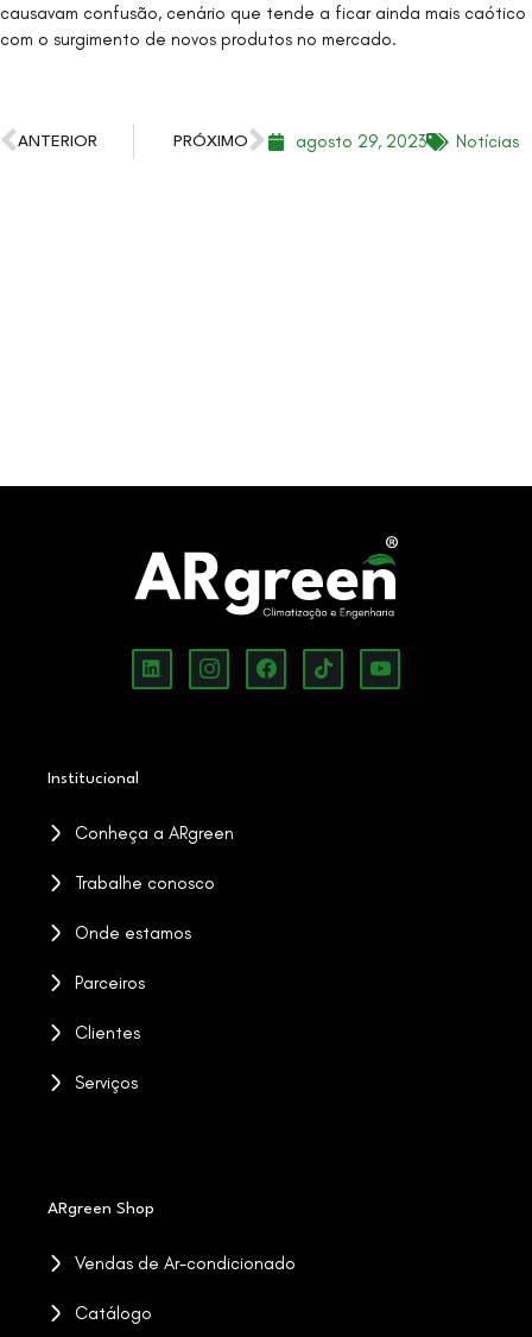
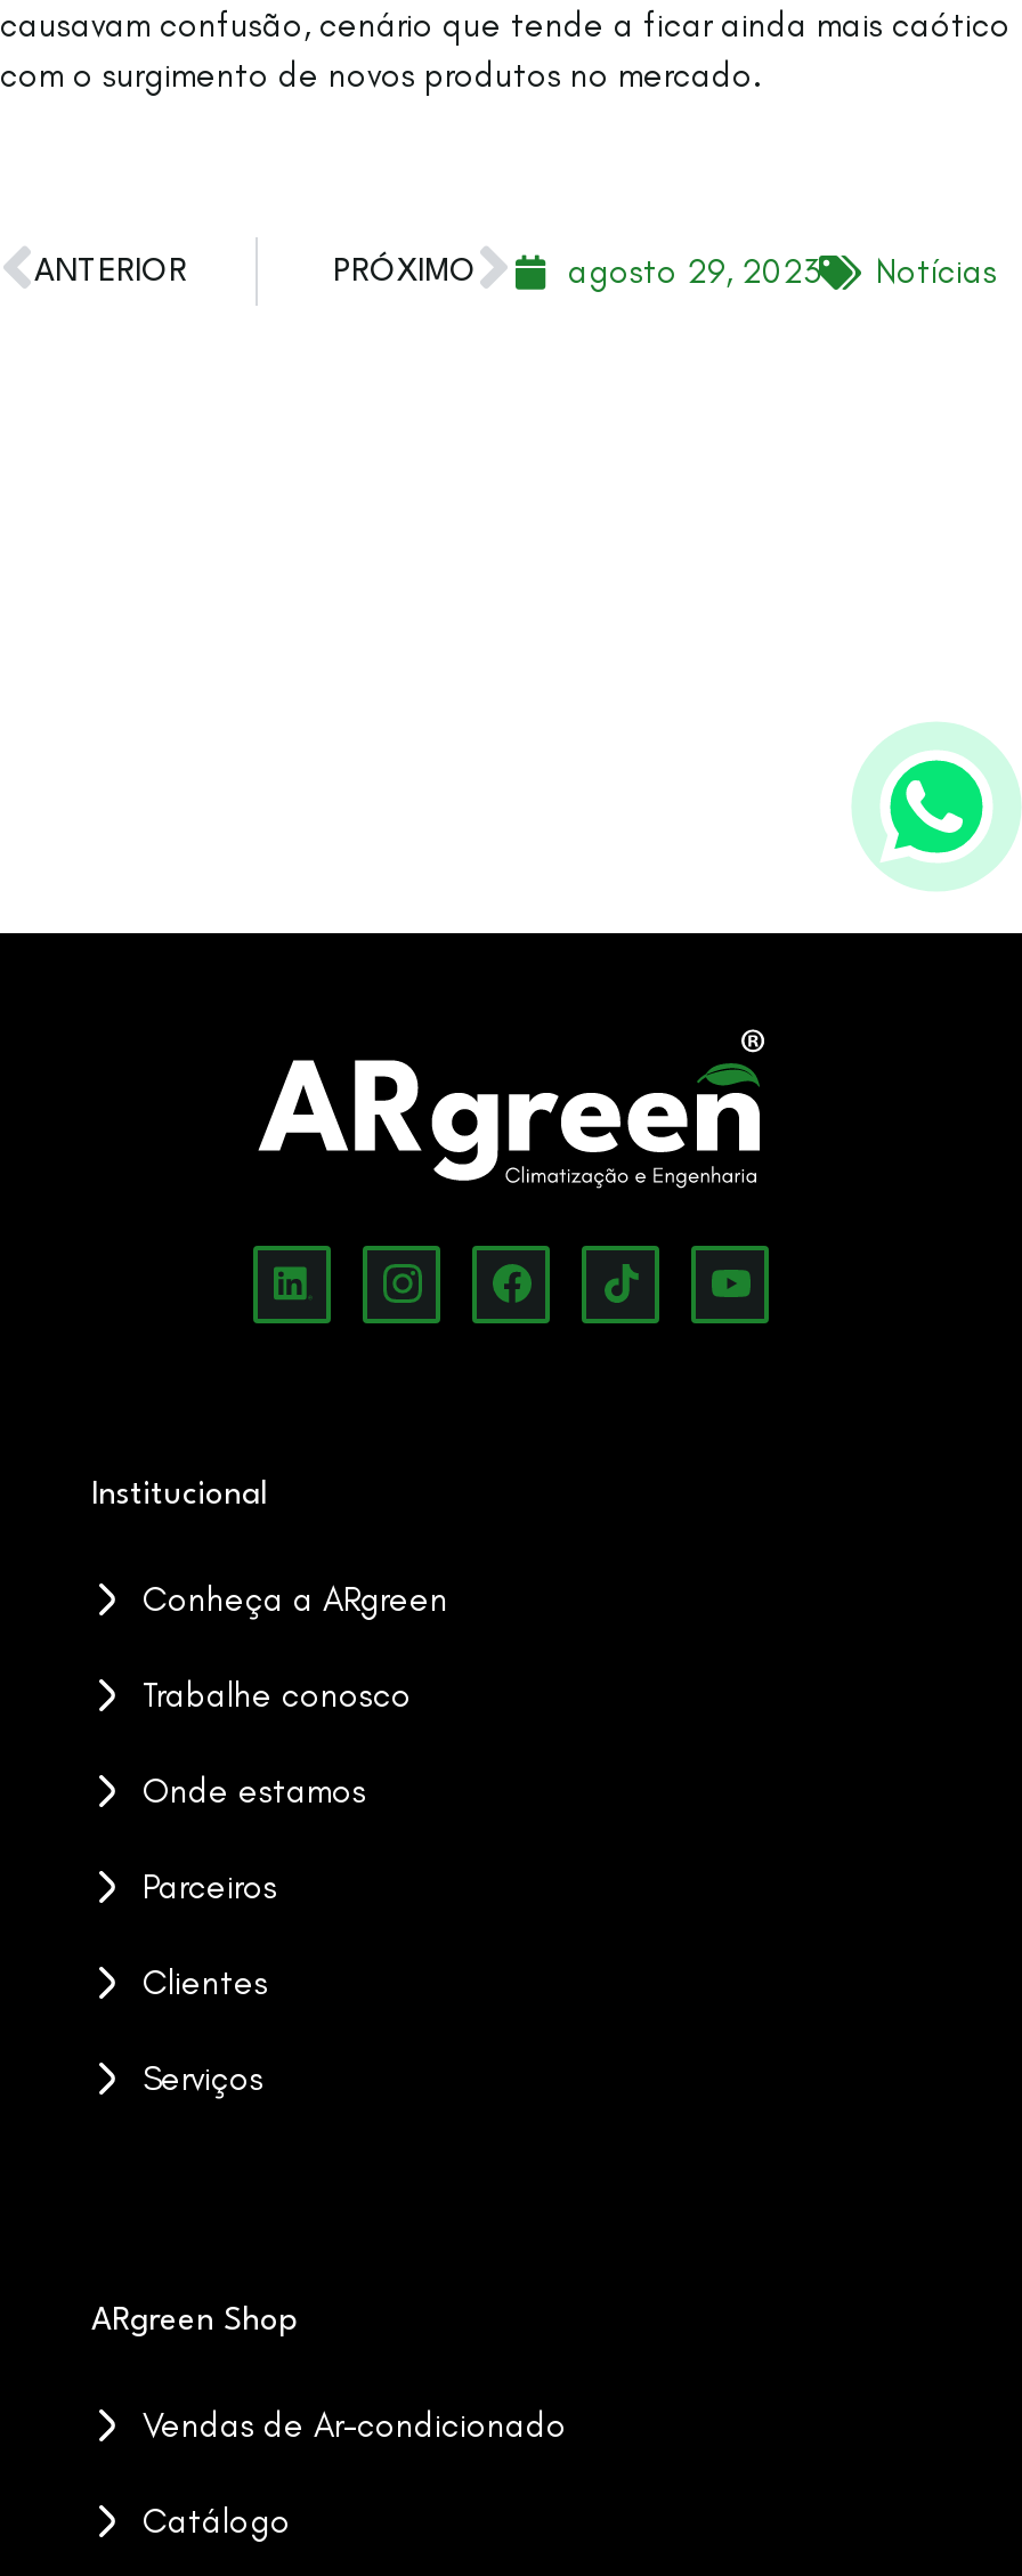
none -> [853,723,1015,890] [image]

